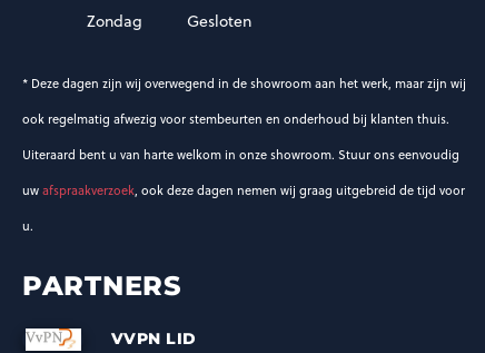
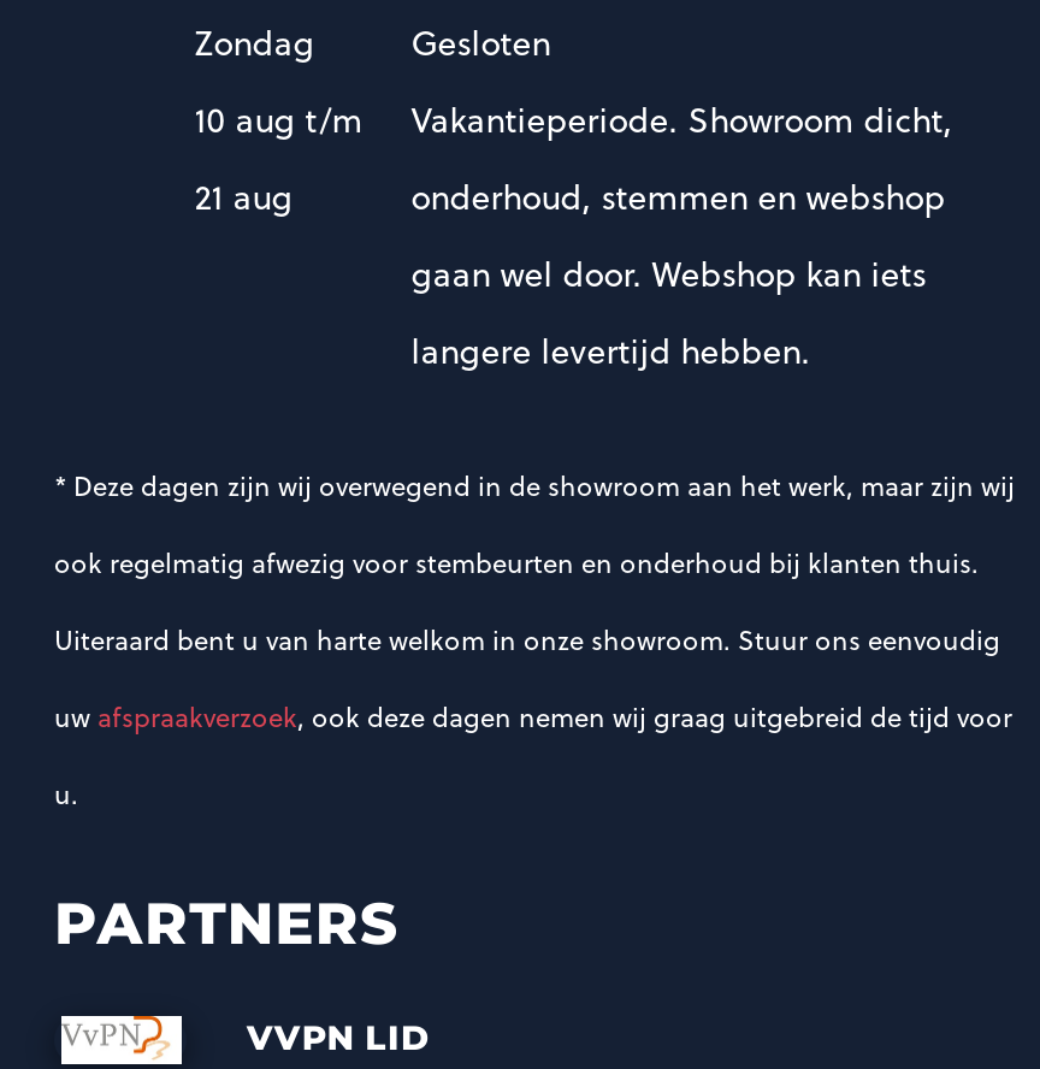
none -> [194,95,363,220] 10 aug t/m | 21 aug
none -> [411,95,953,374] Vakantieperiode. Showroom dicht, | onderhoud, stemmen en webshop | gaan wel door. Webshop kan iets | langere levertijd hebben.

